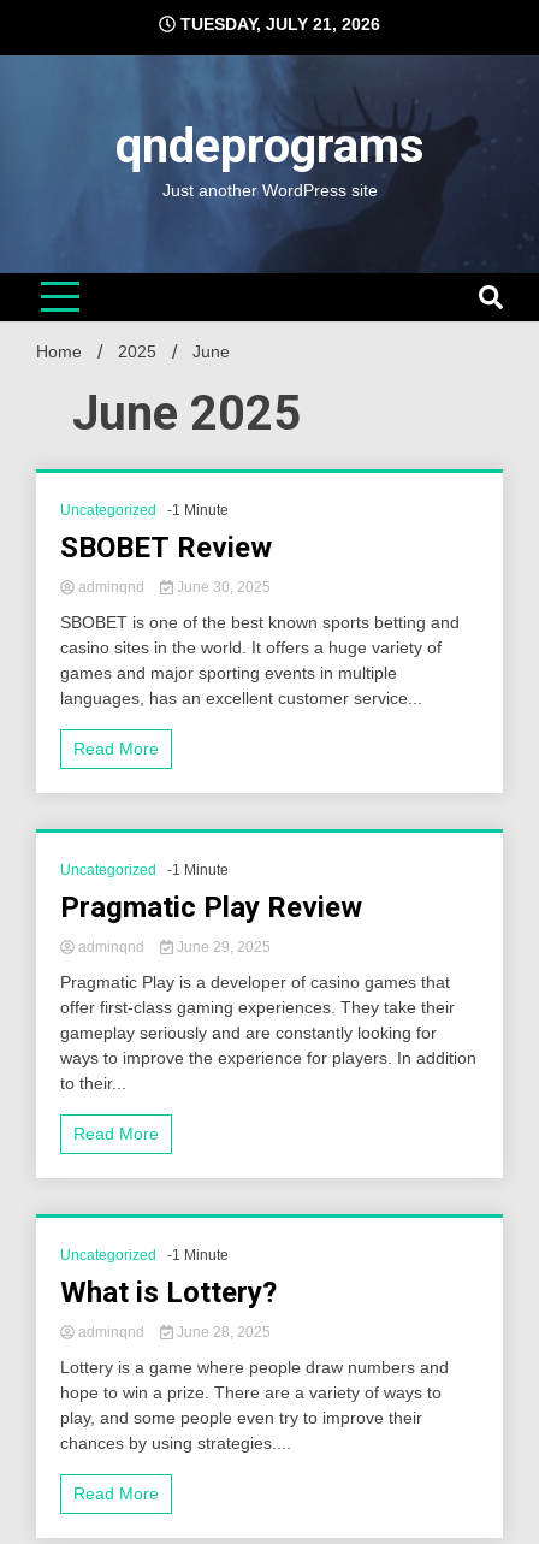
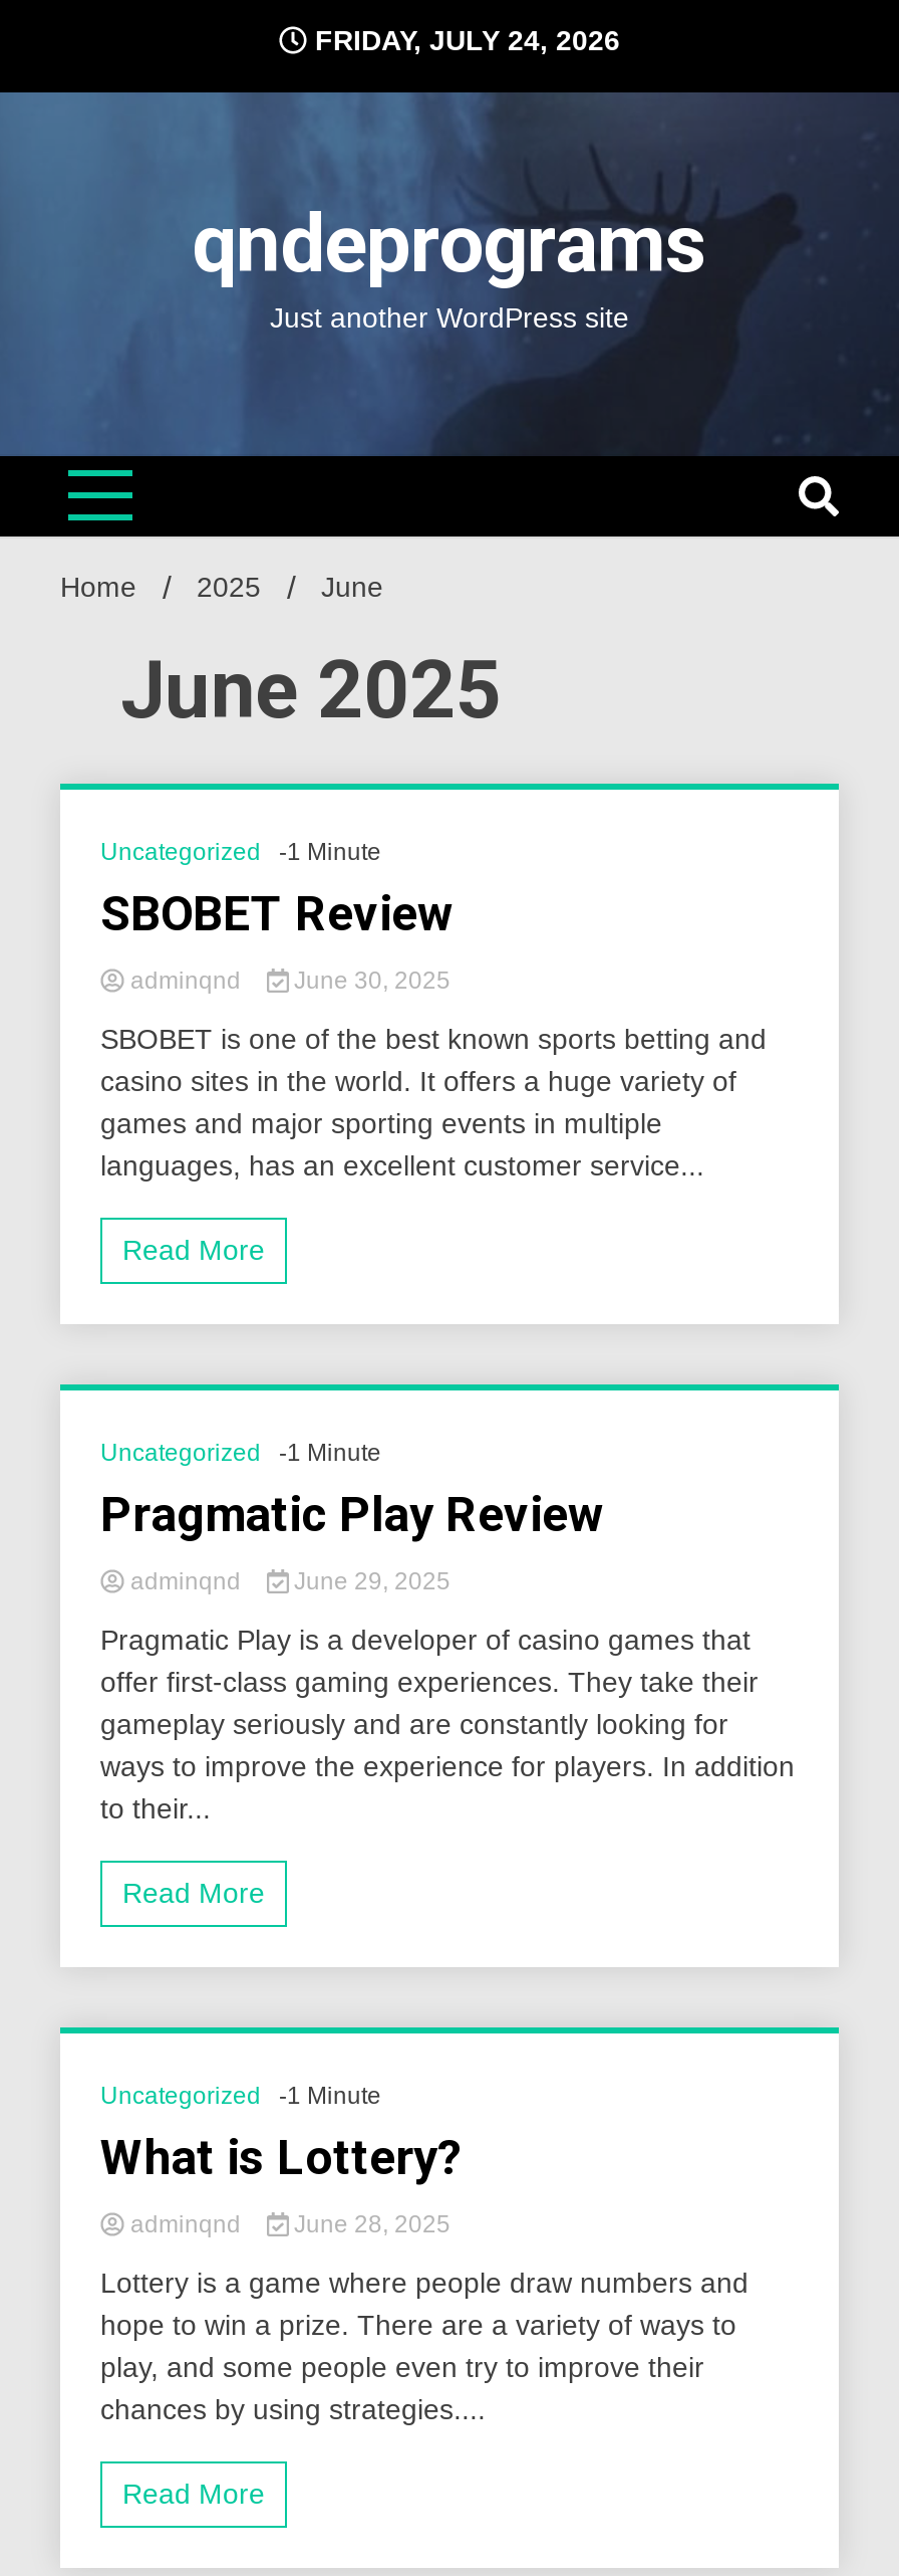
[176,14,380,34] TUESDAY, JULY 21, 2026 -> [307,24,620,56] FRIDAY, JULY 24, 2026

